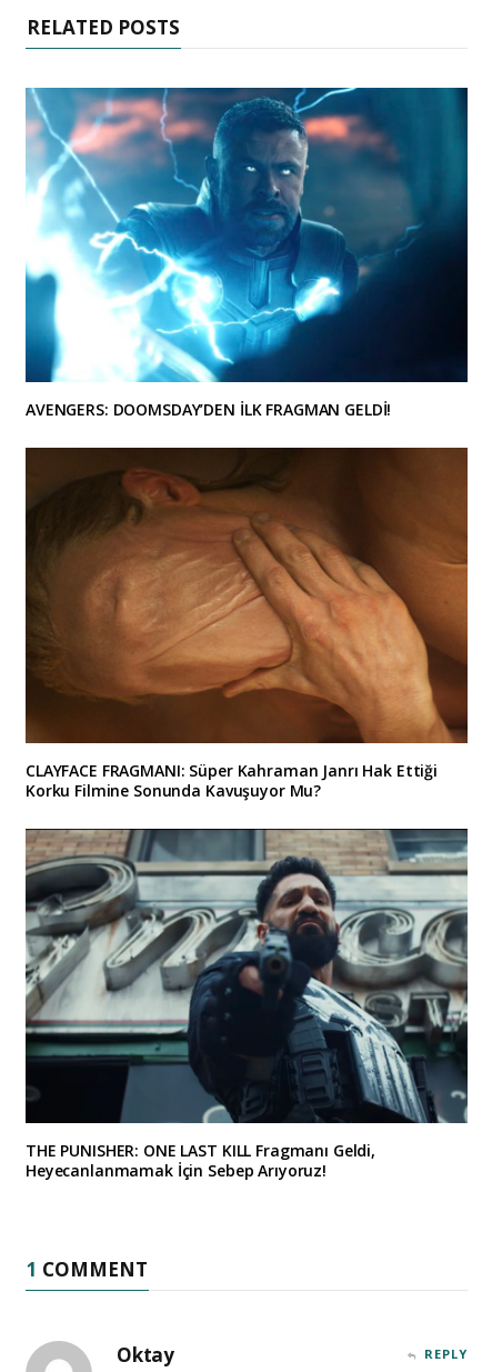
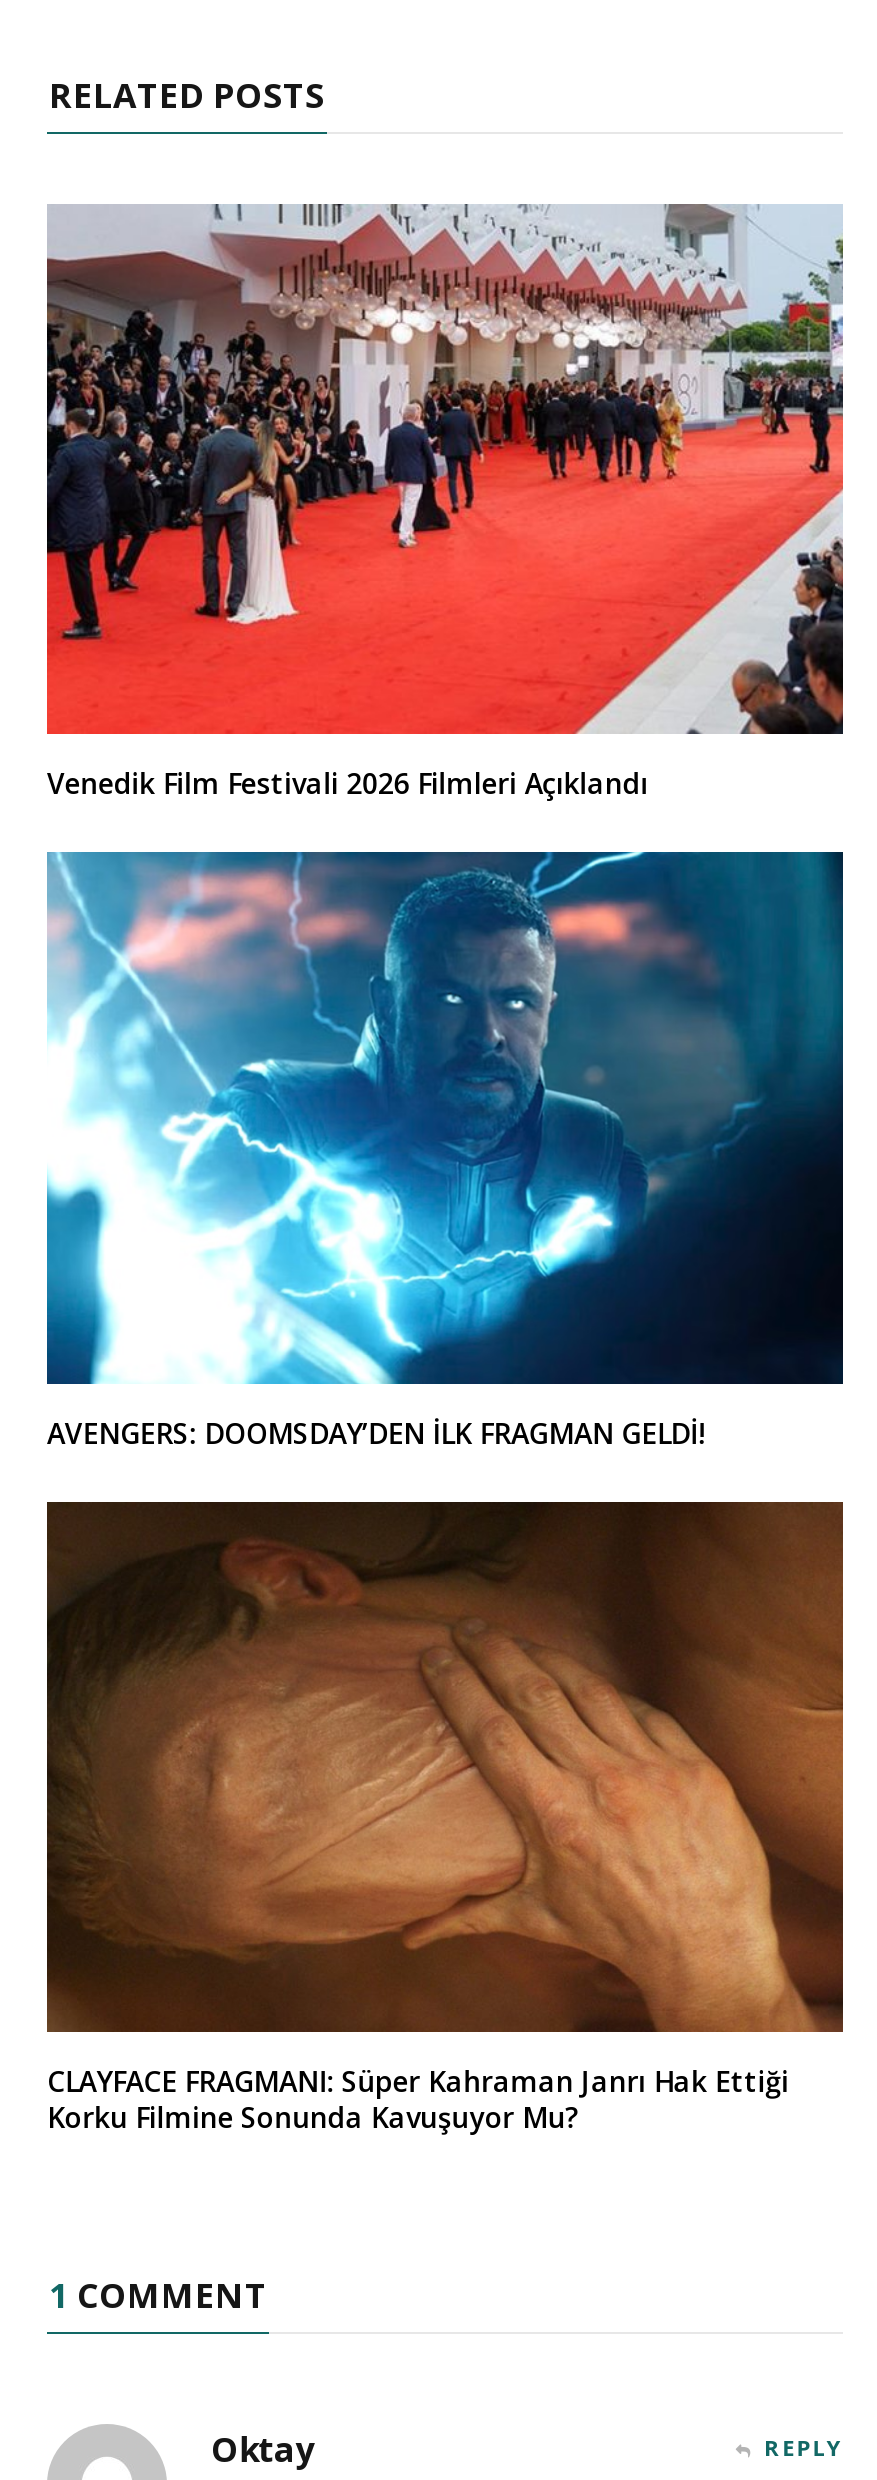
none -> [45,202,845,803] [image] | Venedik Film Festivali 2026 Filmleri Açıklandı
moved [24,86,469,801] -> [45,848,845,2136]: [image] | AVENGERS: DOOMSDAY’DEN İLK FRAGMAN GELDİ! | CLAYFACE FRAGMANI: Süper Kahraman Janrı Hak Ettiği | Korku Filmine Sonunda Kavuşuyor Mu?
[24,829,469,1181] [image] | THE PUNISHER: ONE LAST KILL Fragmanı Geldi, | Heyecanlanmamak İçin Sebep Arıyoruz! -> none

